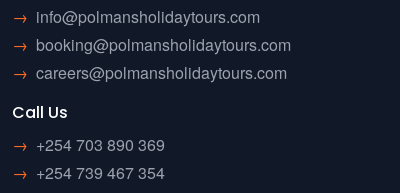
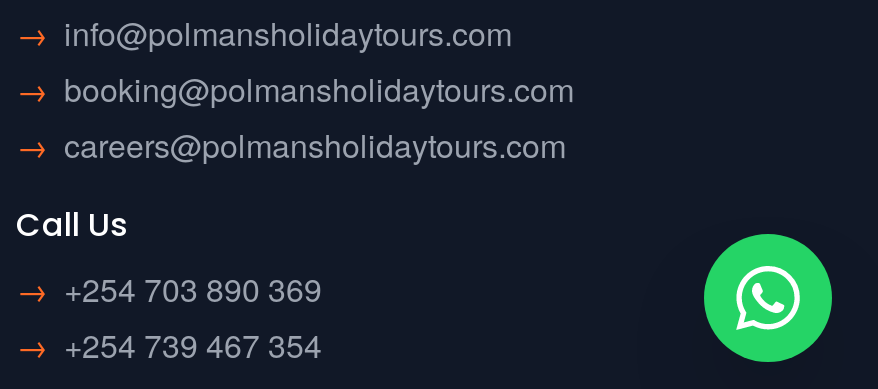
none -> [702,232,834,364] [image]

